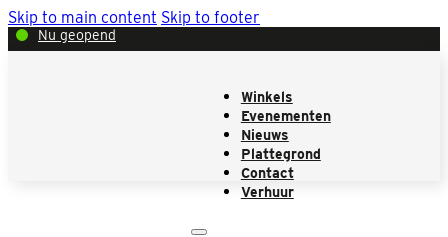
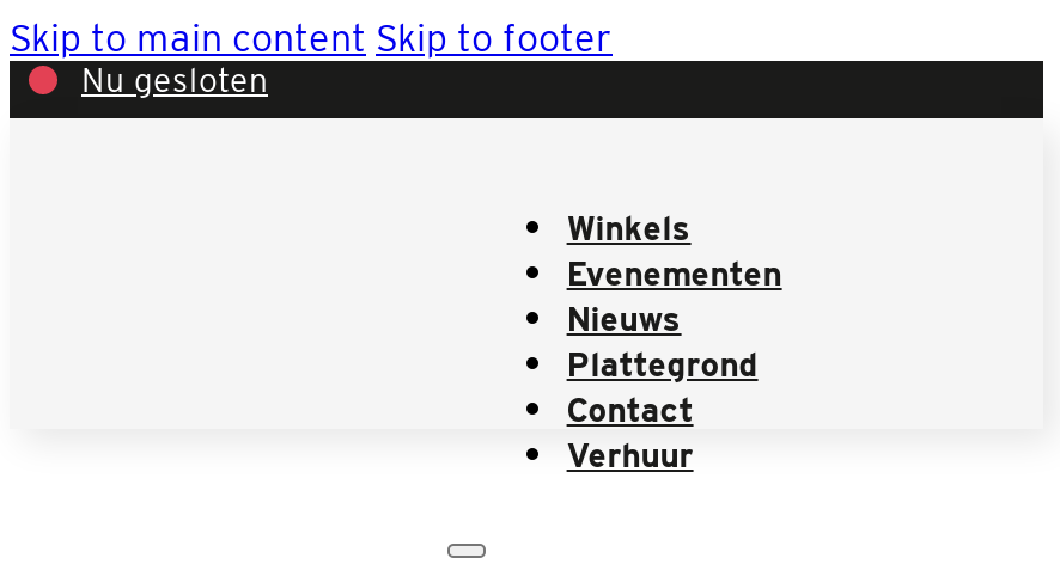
[38,27,116,43] Nu geopend -> [81,61,268,99] Nu gesloten

